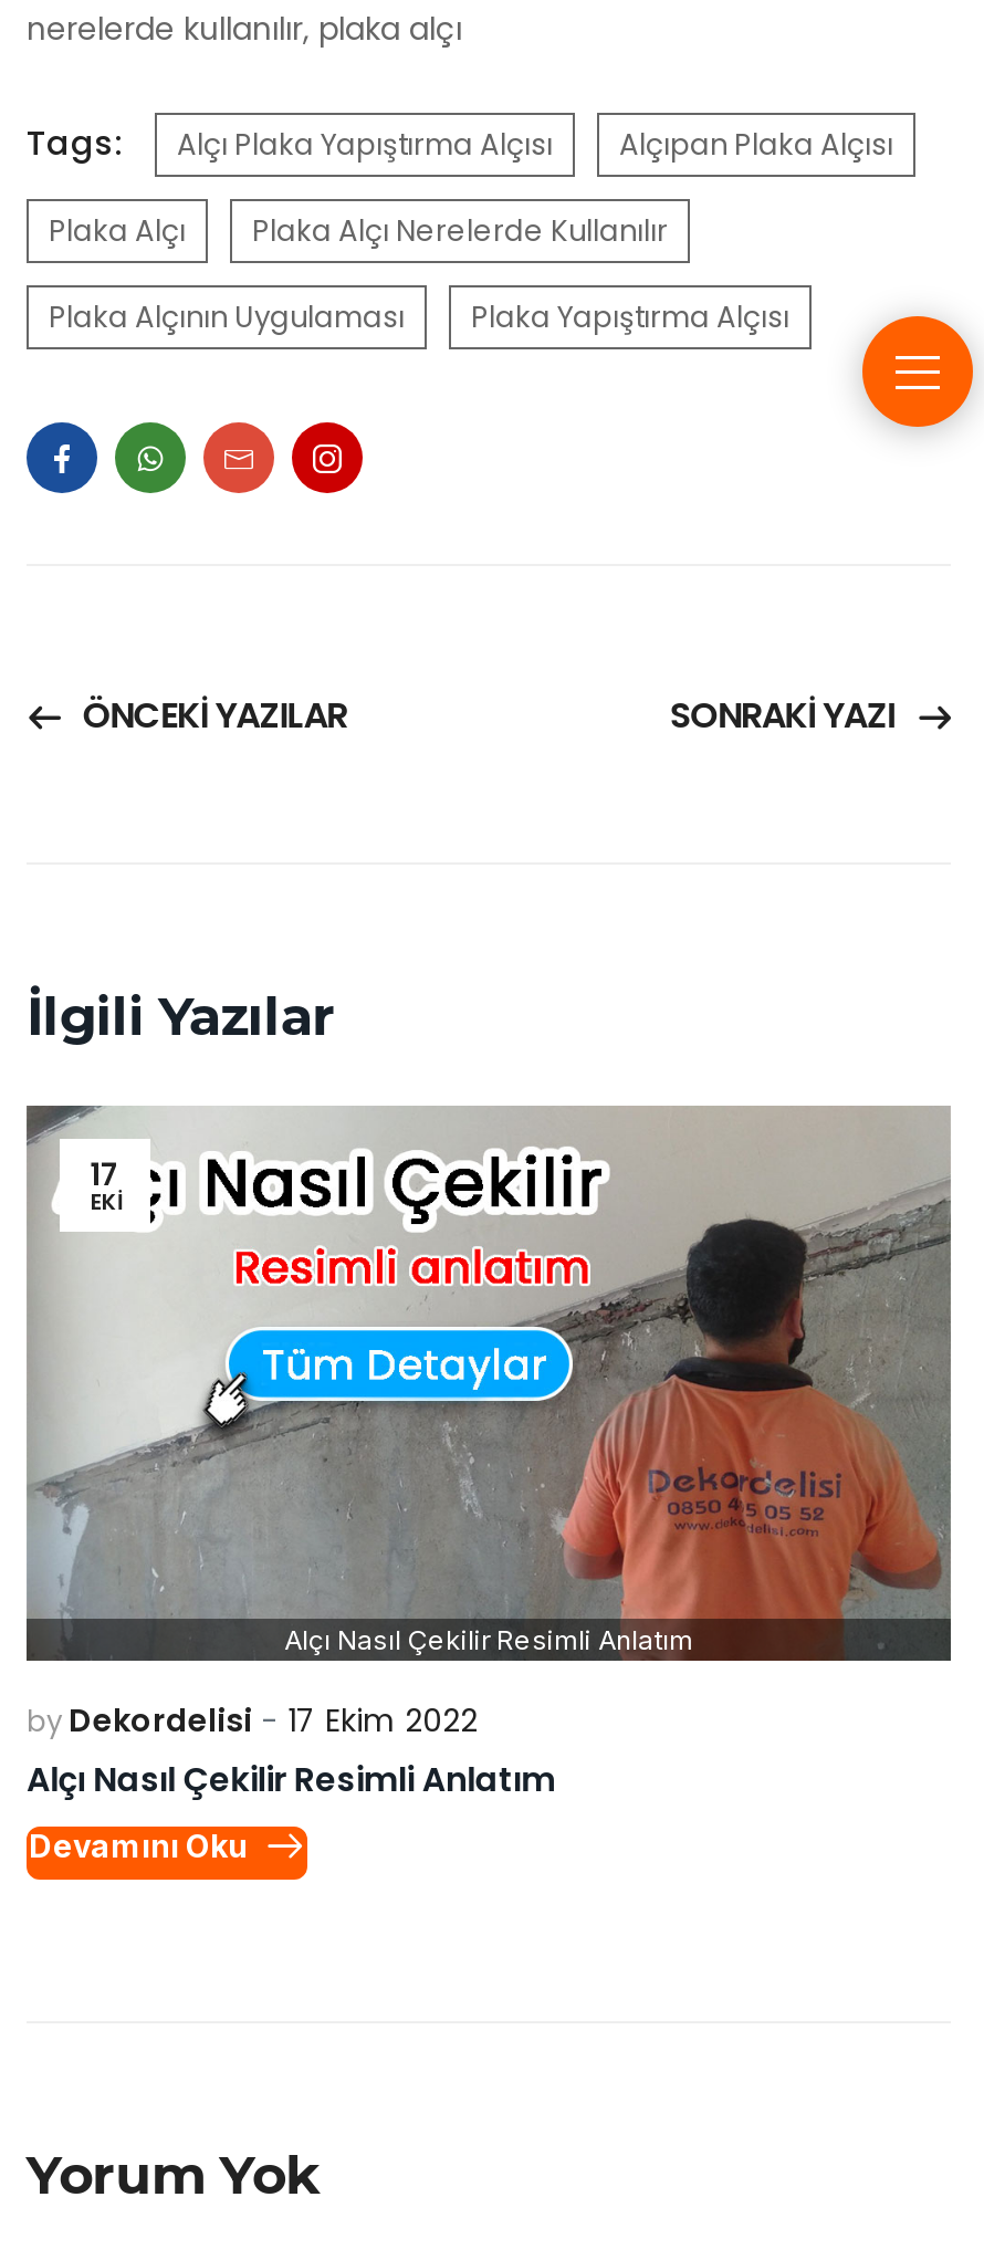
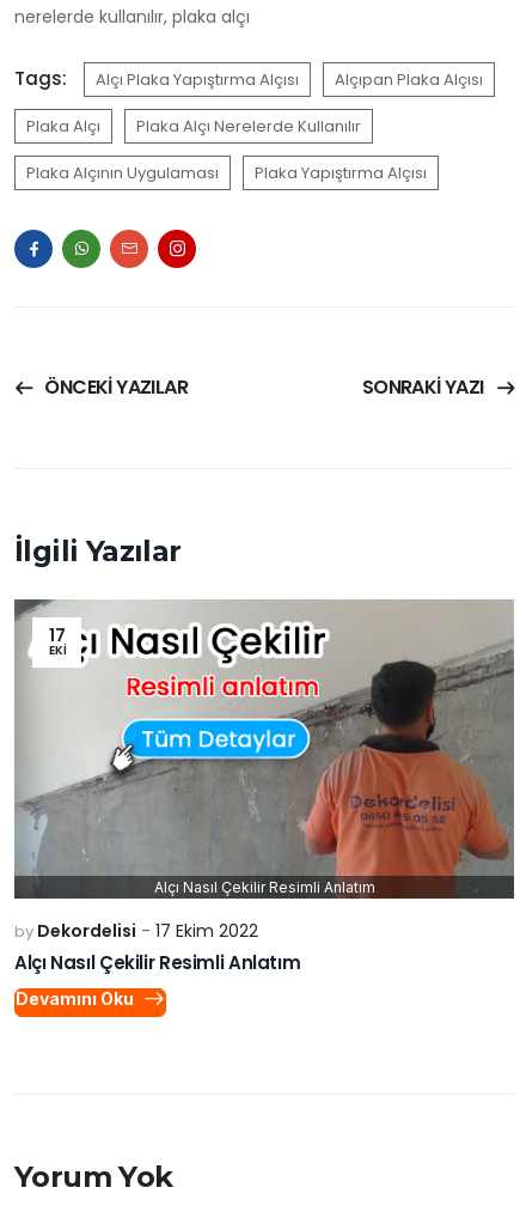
[858,312,977,433] [image] -> none

